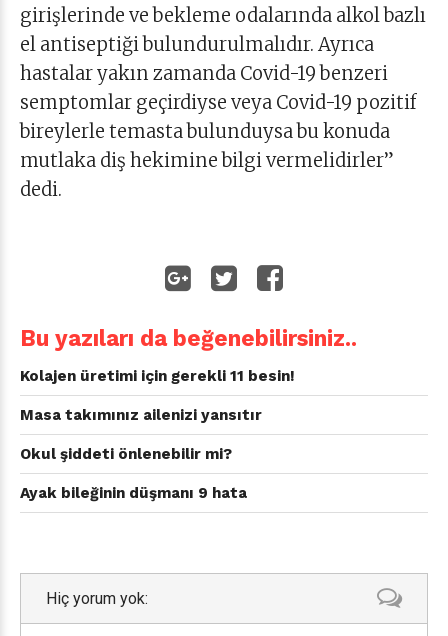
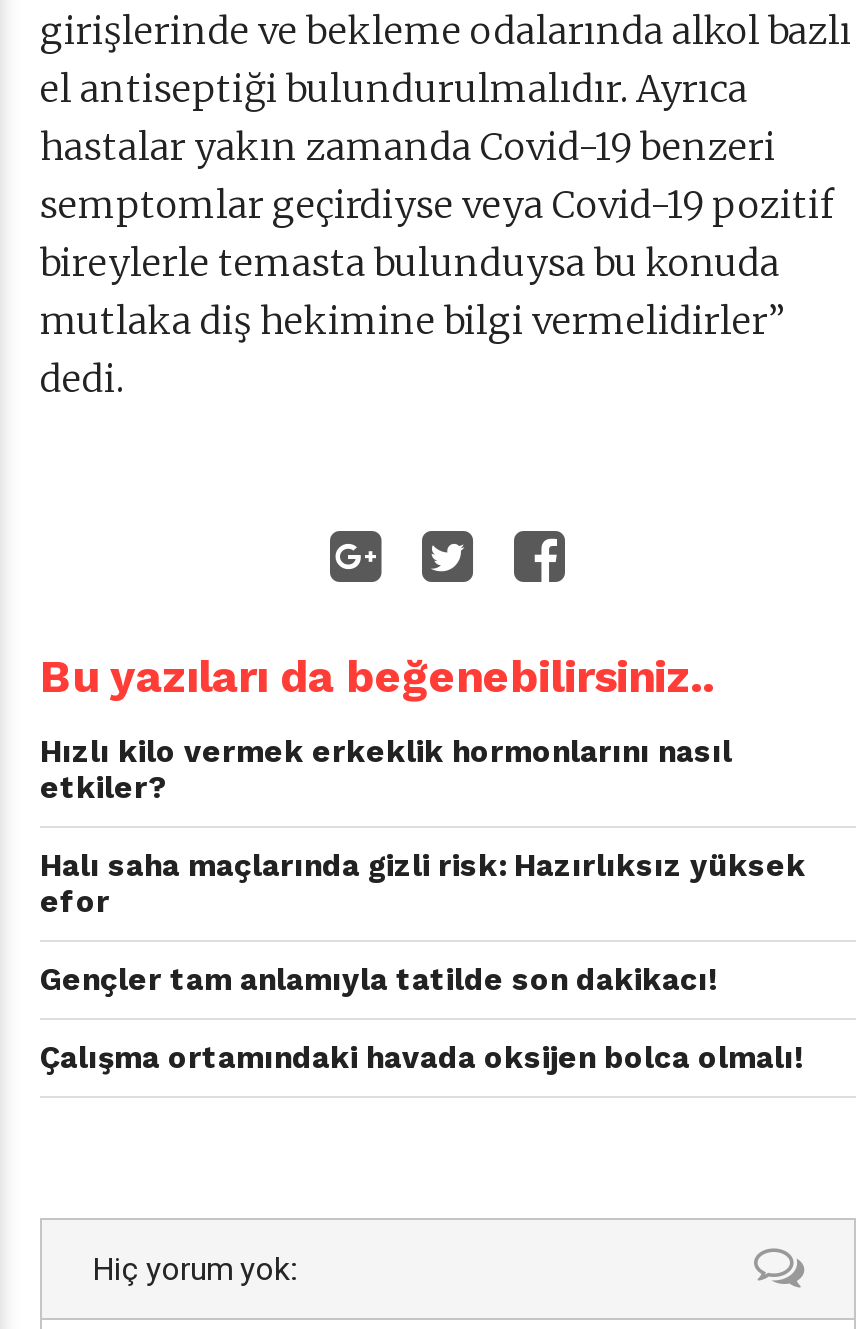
[20,367,295,385] Kolajen üretimi için gerekli 11 besin! -> [40,734,732,806] Hızlı kilo vermek erkeklik hormonlarını nasıl | etkiler?
[20,406,262,424] Masa takımınız ailenizi yansıtır -> [40,848,806,920] Halı saha maçlarında gizli risk: Hazırlıksız yüksek | efor
[20,445,232,463] Okul şiddeti önlenebilir mi? -> [40,962,718,998] Gençler tam anlamıyla tatilde son dakikacı!
[20,484,247,502] Ayak bileğinin düşmanı 9 hata -> [40,1040,804,1076] Çalışma ortamındaki havada oksijen bolca olmalı!

